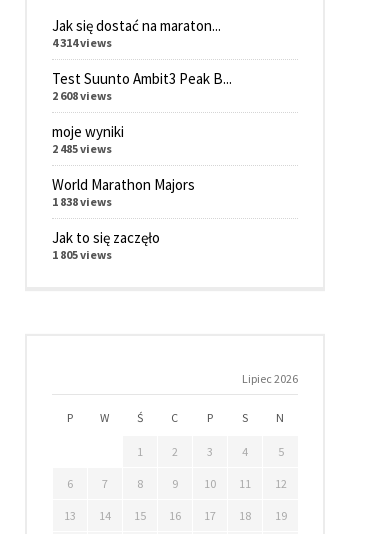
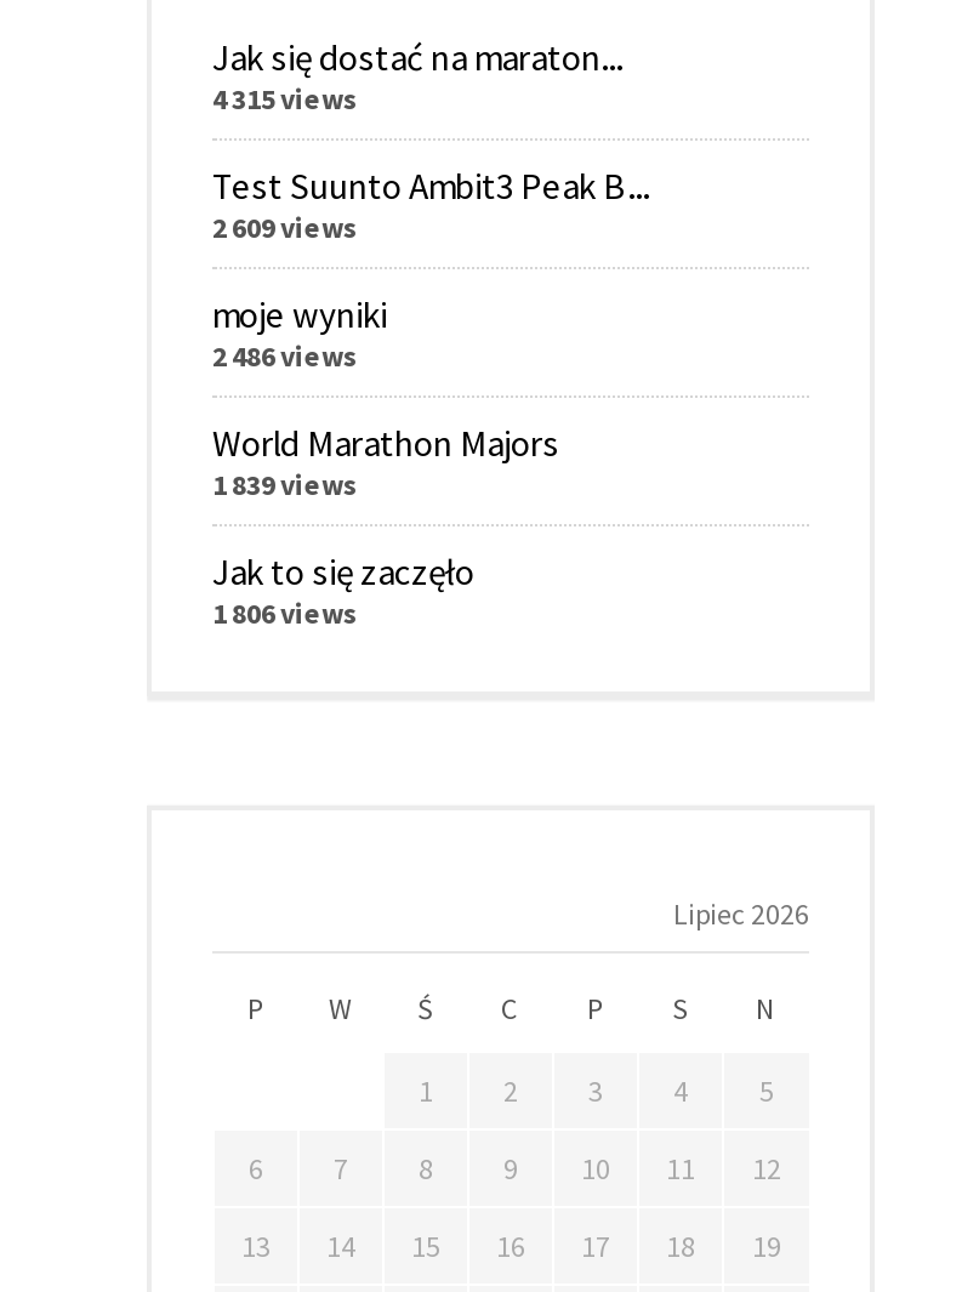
[52,35,112,50] 4 314 views -> [212,79,358,115] 4 315 views
[52,88,112,103] 2 608 views -> [212,208,358,244] 2 609 views
[52,141,112,156] 2 485 views -> [212,336,358,373] 2 486 views
[52,194,112,209] 1 838 views -> [212,465,358,501] 1 839 views
[52,247,112,262] 1 805 views -> [212,593,358,630] 1 806 views

